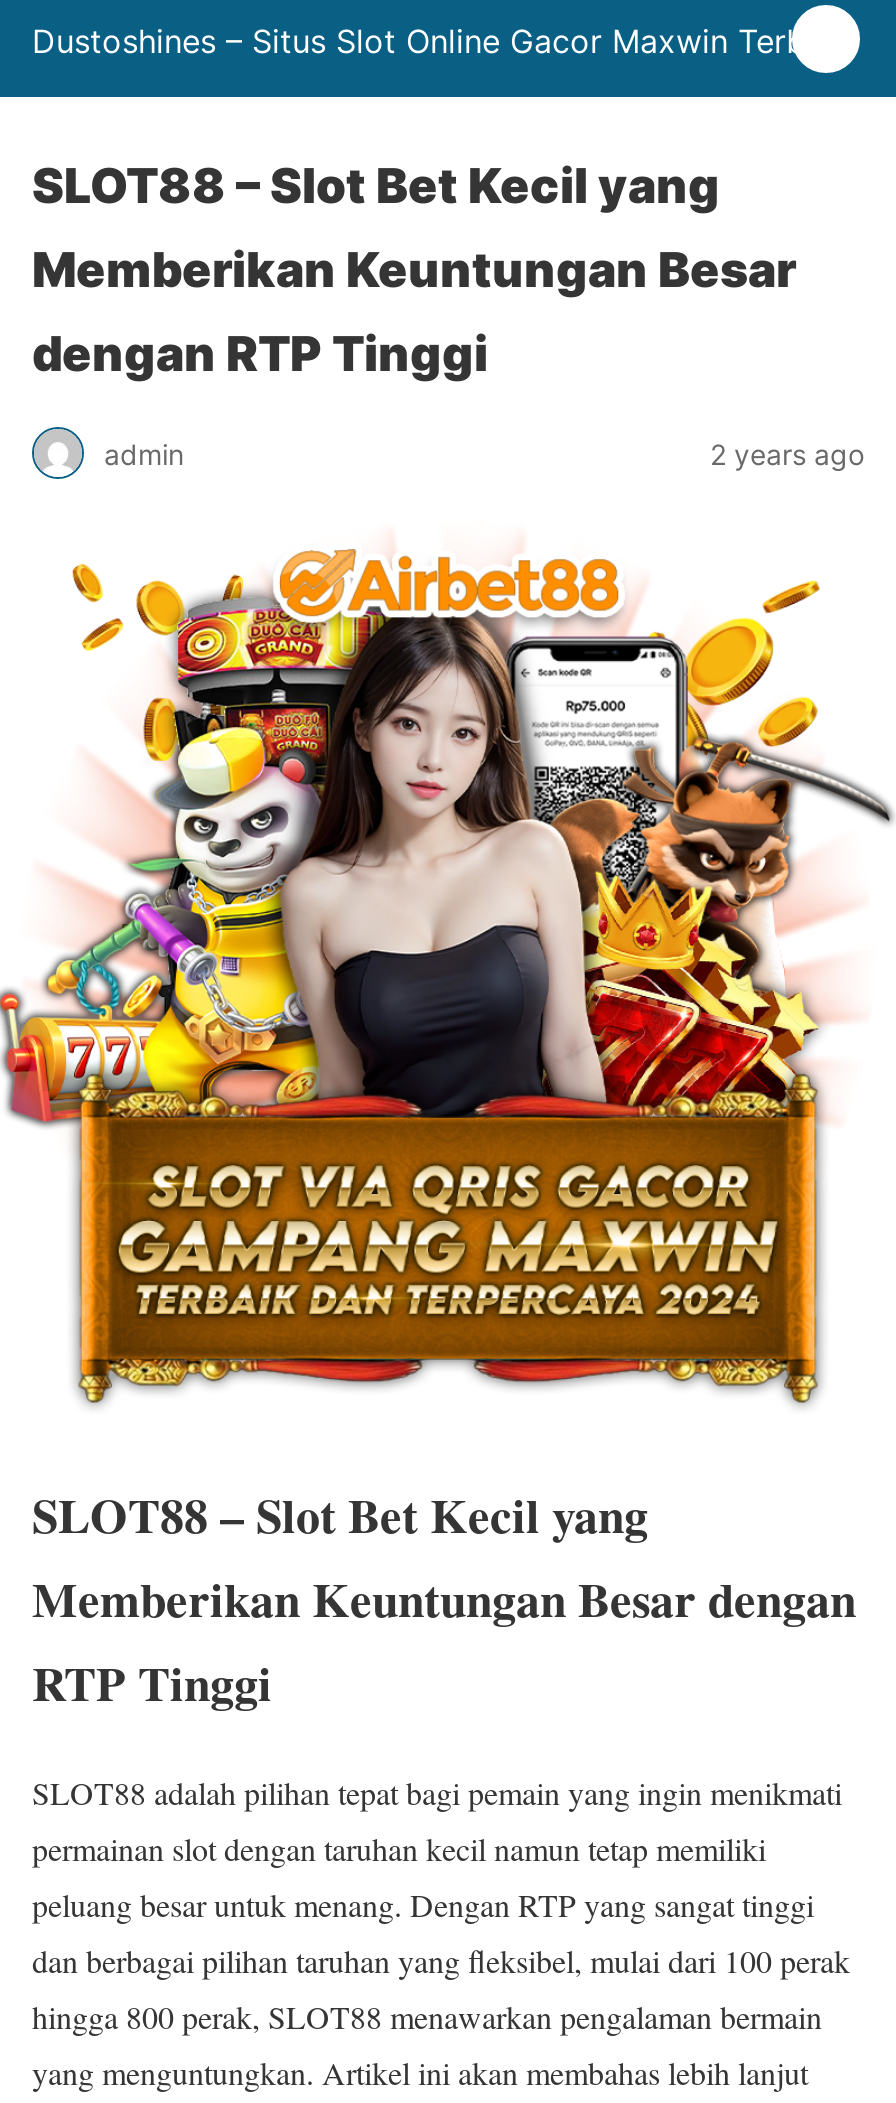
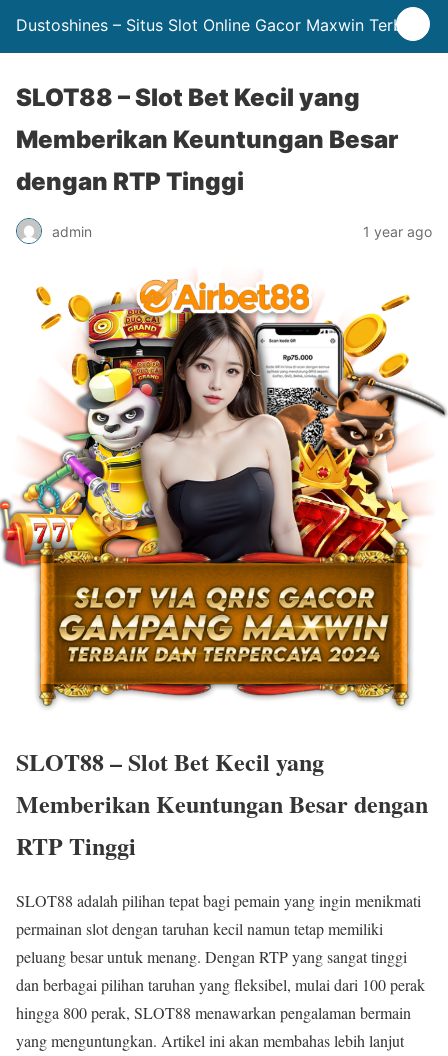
[710,436,864,470] 2 years ago -> [363,222,432,239] 1 year ago

